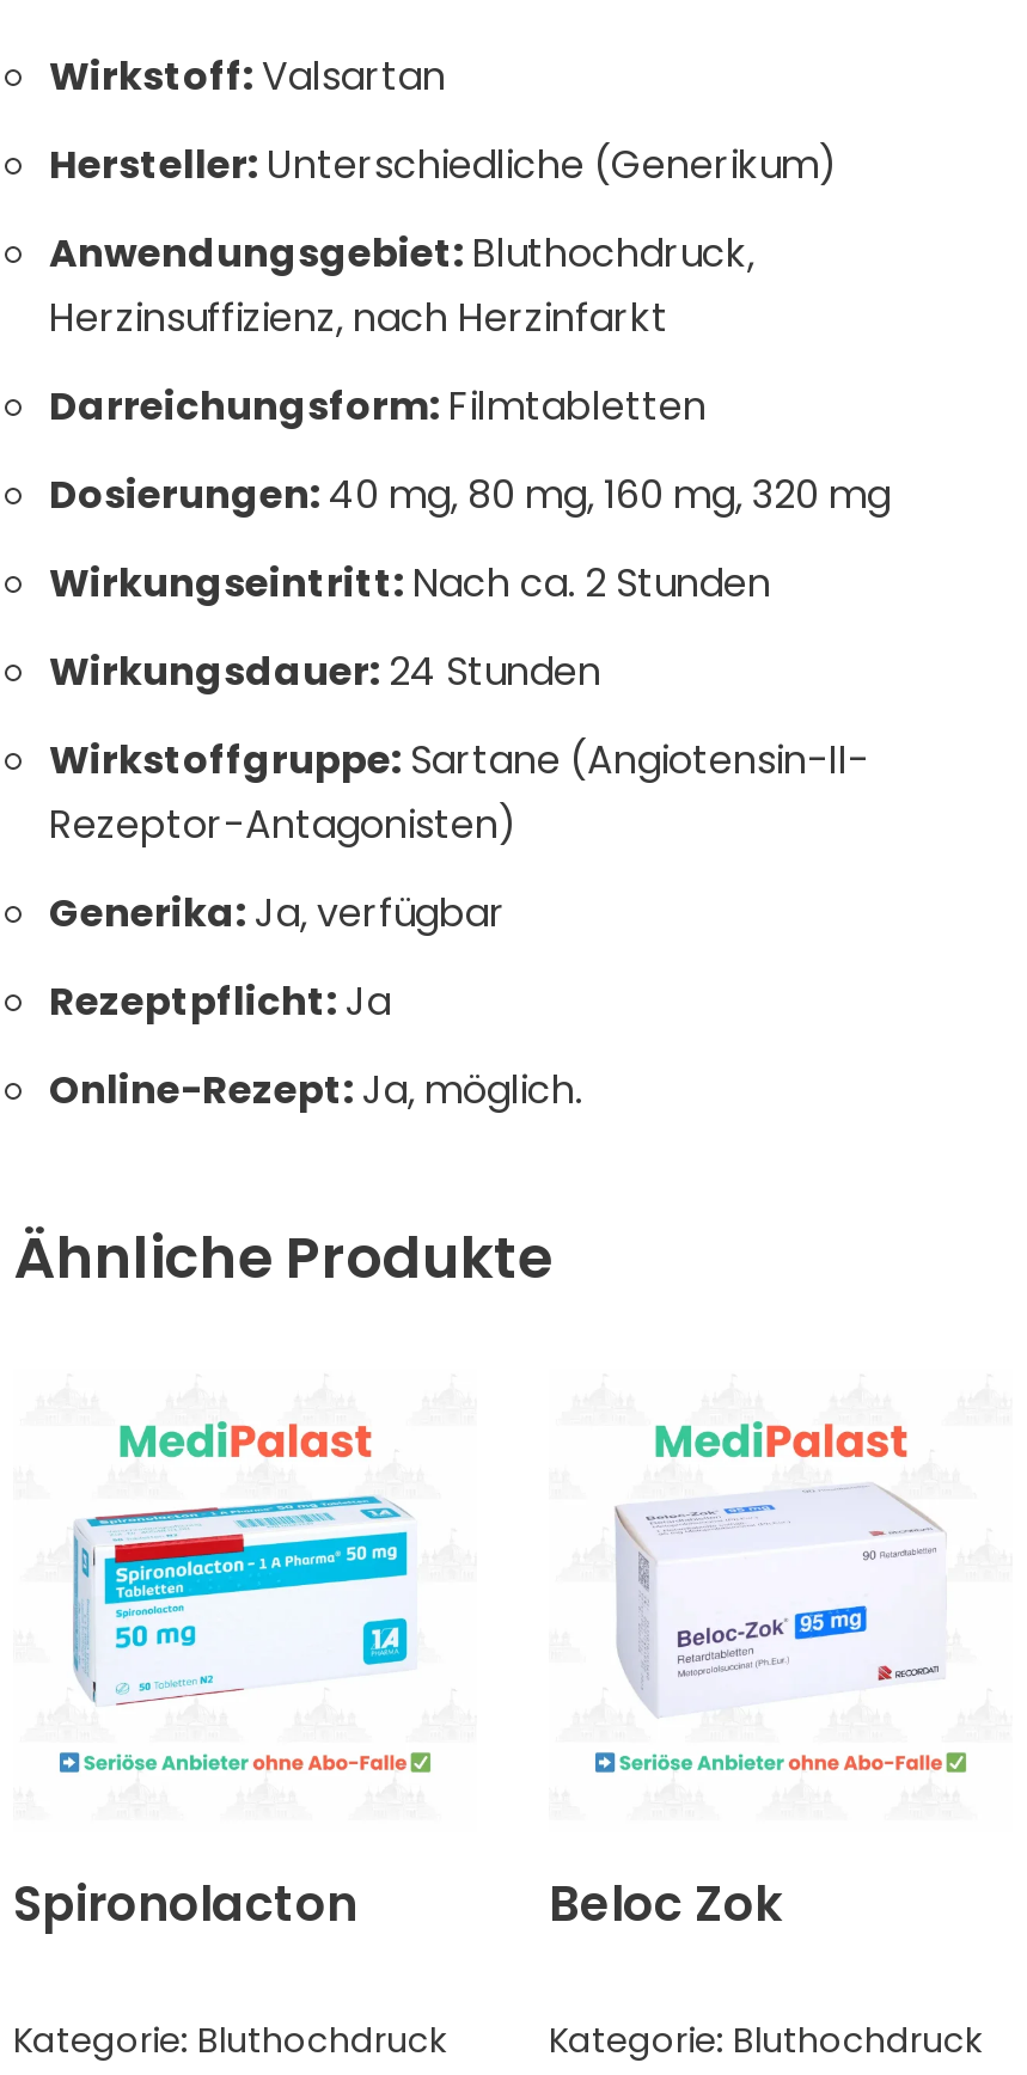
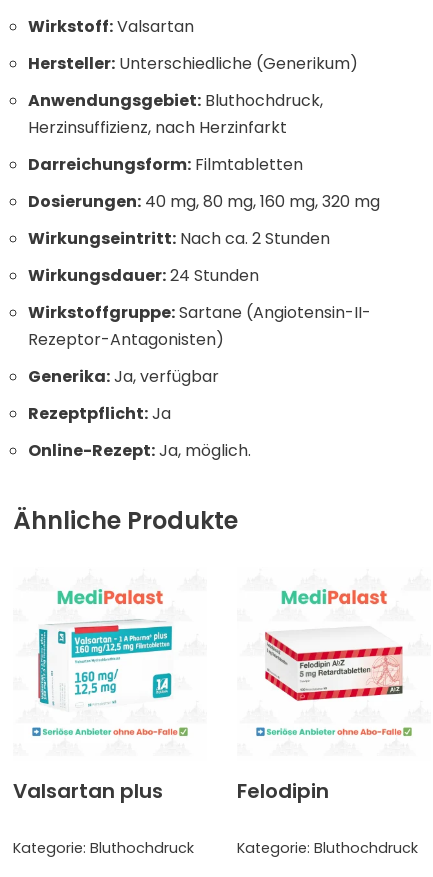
[73,1493,412,1706] [image] -> [38,619,179,707] [image]
[613,1483,946,1718] [image] -> [264,616,404,711] [image]
[13,1871,357,1938] Spironolacton -> [13,777,163,805] Valsartan plus
[549,1871,781,1938] Beloc Zok -> [237,777,329,805] Felodipin

